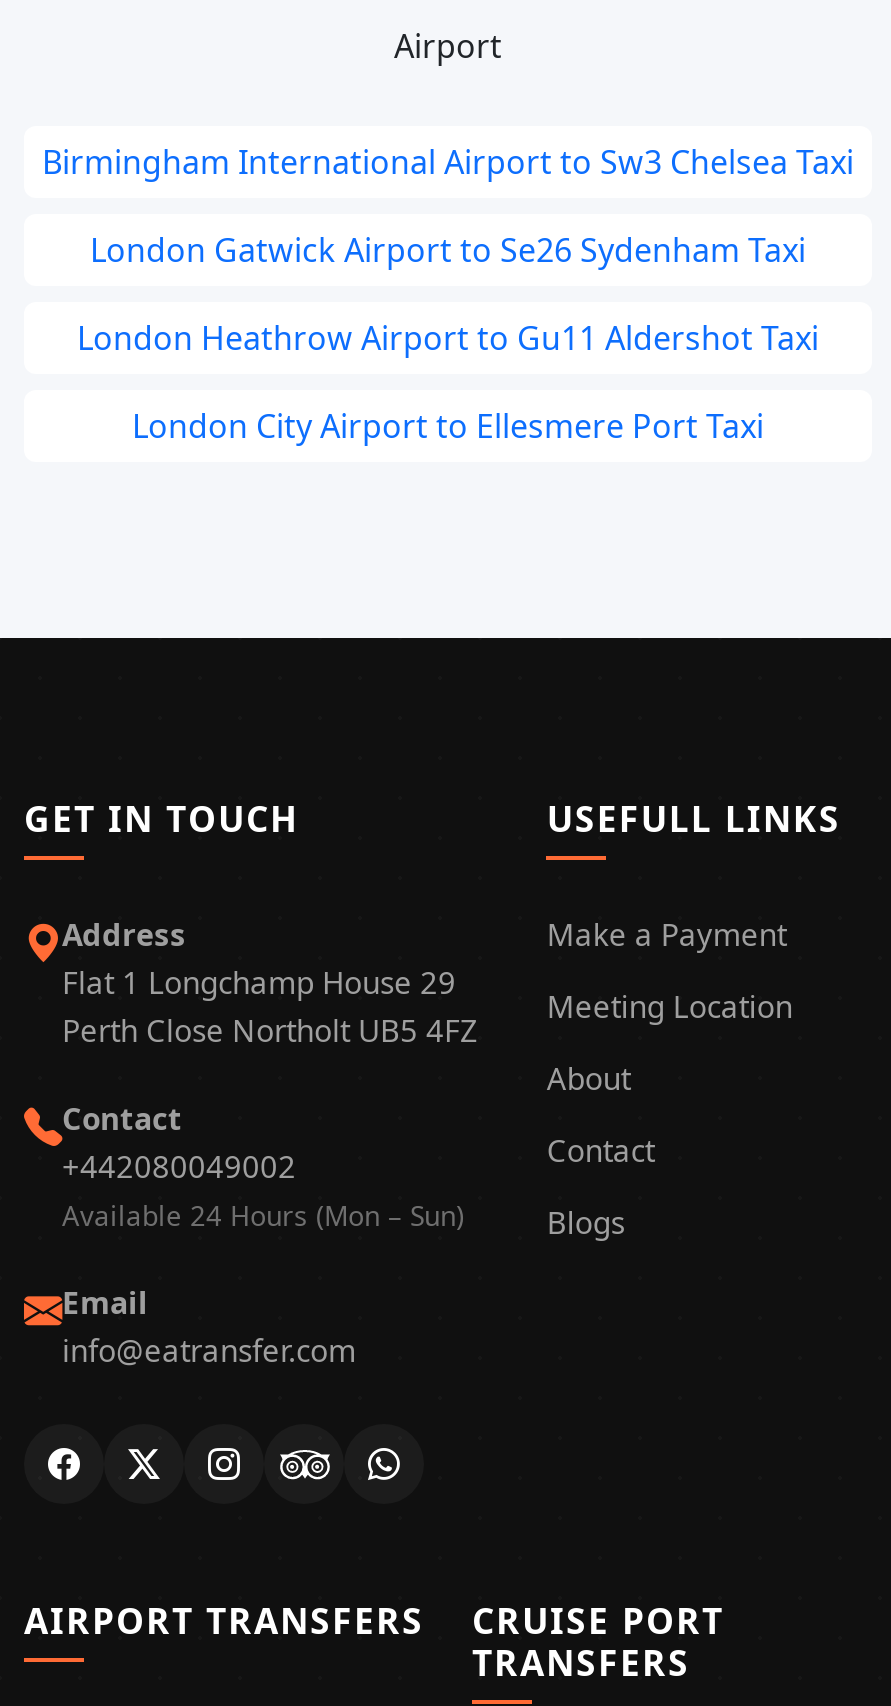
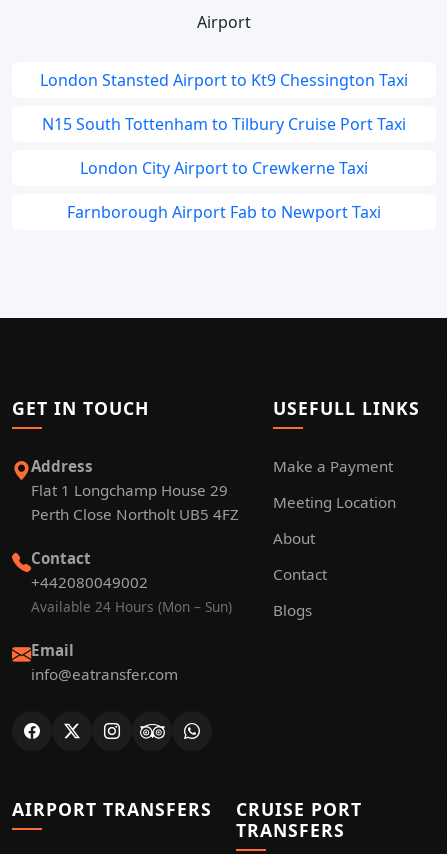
[42,140,854,184] Birmingham International Airport to Sw3 Chelsea Taxi -> [40,69,408,91] London Stansted Airport to Kt9 Chessington Taxi
[90,228,806,272] London Gatwick Airport to Se26 Sydenham Taxi -> [42,113,406,135] N15 South Tottenham to Tilbury Cruise Port Taxi
[77,316,819,360] London Heathrow Airport to Gu11 Aldershot Taxi -> [80,157,368,179] London City Airport to Crewkerne Taxi
[132,404,764,448] London City Airport to Ellesmere Port Taxi -> [67,201,381,223] Farnborough Airport Fab to Newport Taxi

